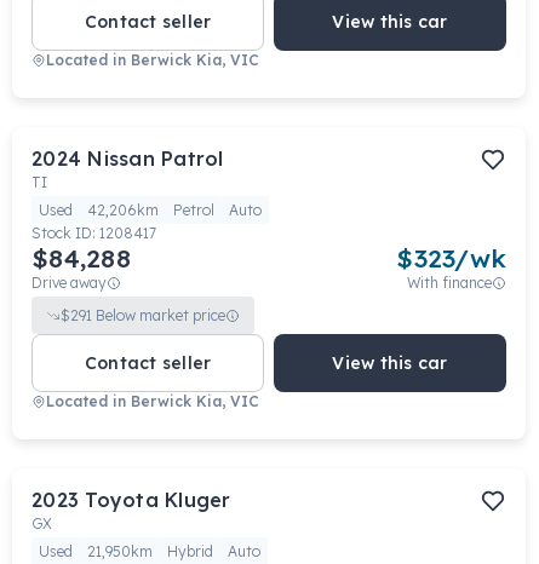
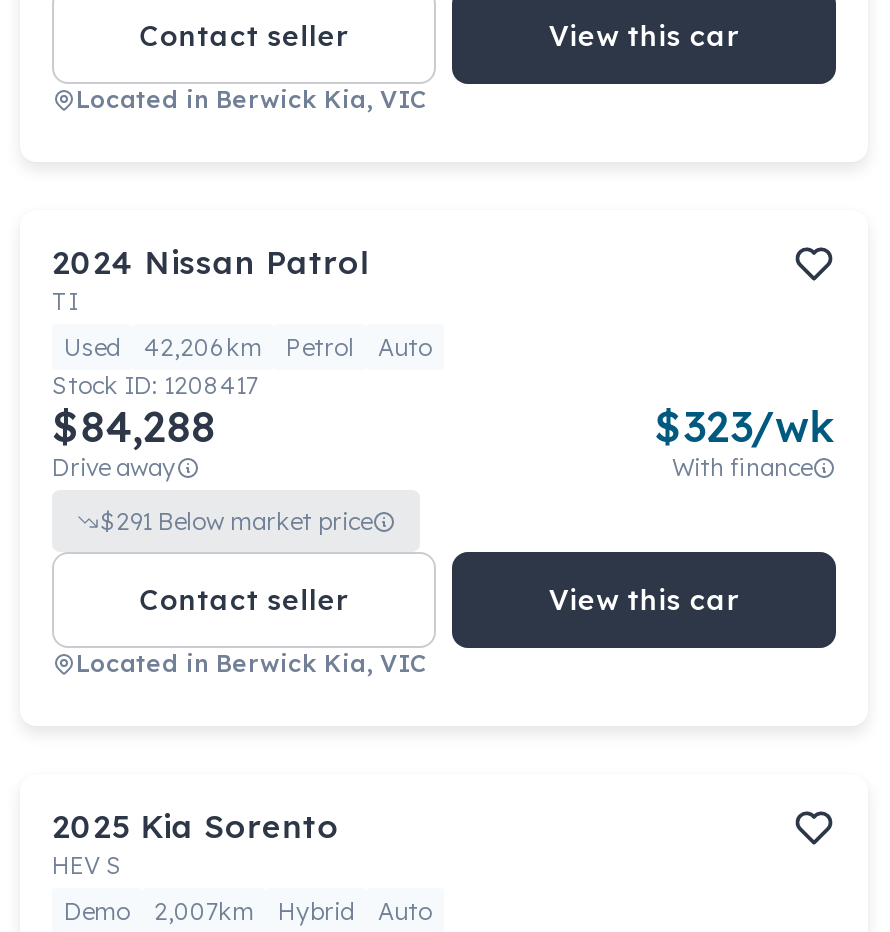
[31,488,231,533] 2023 Toyota Kluger | GX -> [52,806,340,880] 2025 Kia Sorento | HEV S
[39,542,153,560] Used | 21,950km -> [64,896,254,926] Demo | 2,007km

